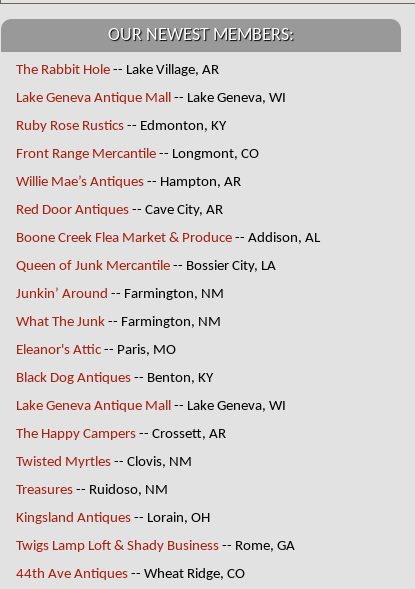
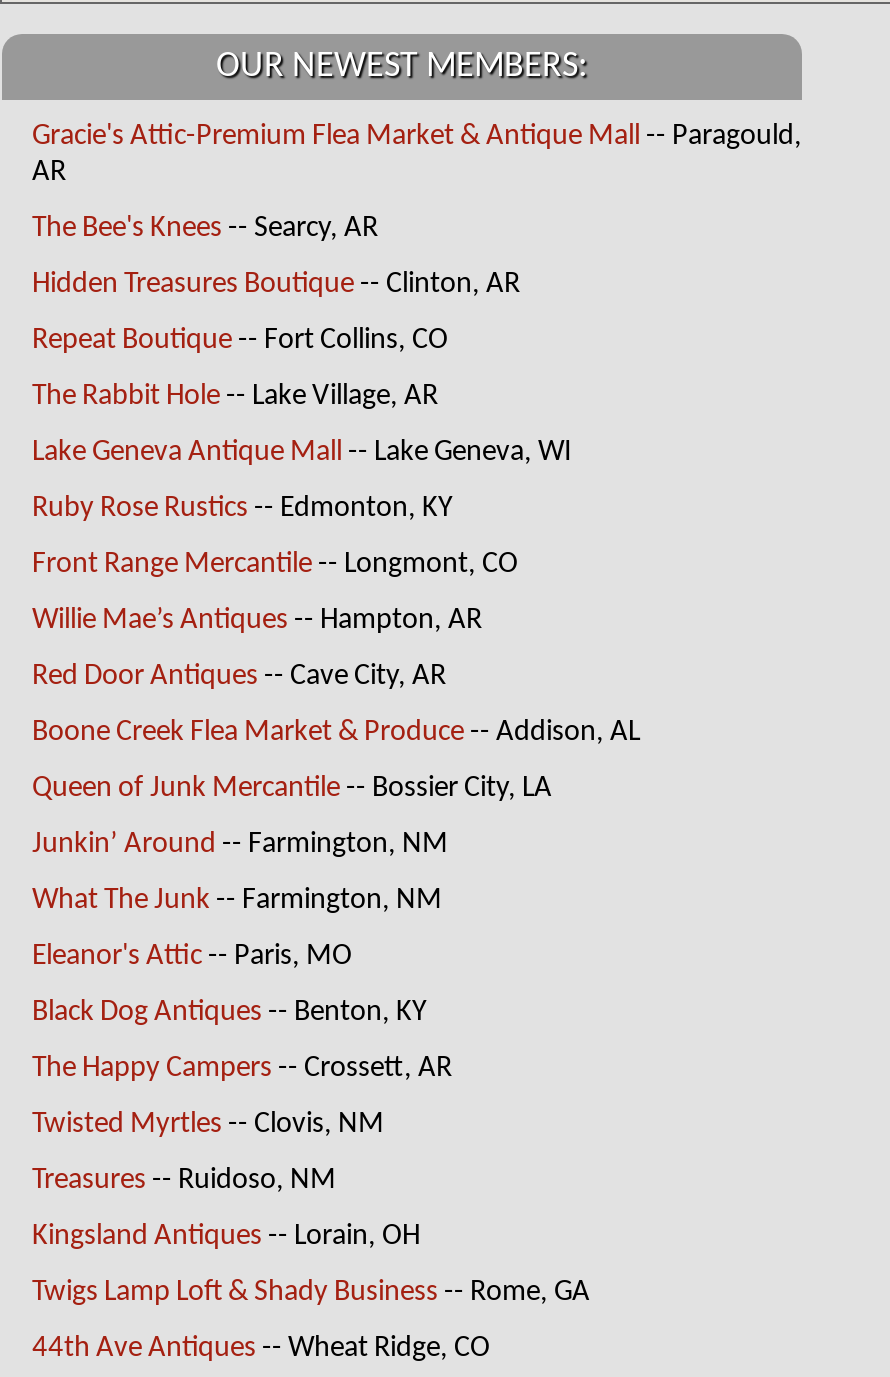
none -> [32,122,802,356] Gracie's Attic-Premium Flea Market & Antique Mall -- Paragould, | AR | The Bee's Knees -- Searcy, AR | Hidden Treasures Boutique -- Clinton, AR | Repeat Boutique -- Fort Collins, CO
moved [16,63,320,386] -> [32,382,640,1028]: The Rabbit Hole -- Lake Village, AR | Lake Geneva Antique Mall -- Lake Geneva, WI | Ruby Rose Rustics -- Edmonton, KY | ... | Eleanor's Attic -- Paris, MO | Black Dog Antiques -- Benton, KY
[16,399,286,414] Lake Geneva Antique Mall -- Lake Geneva, WI -> none

